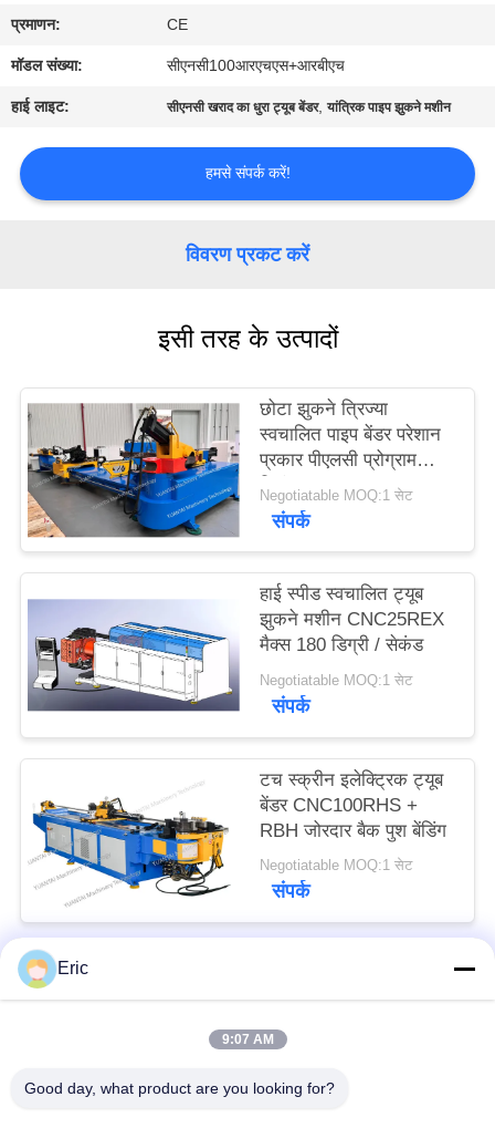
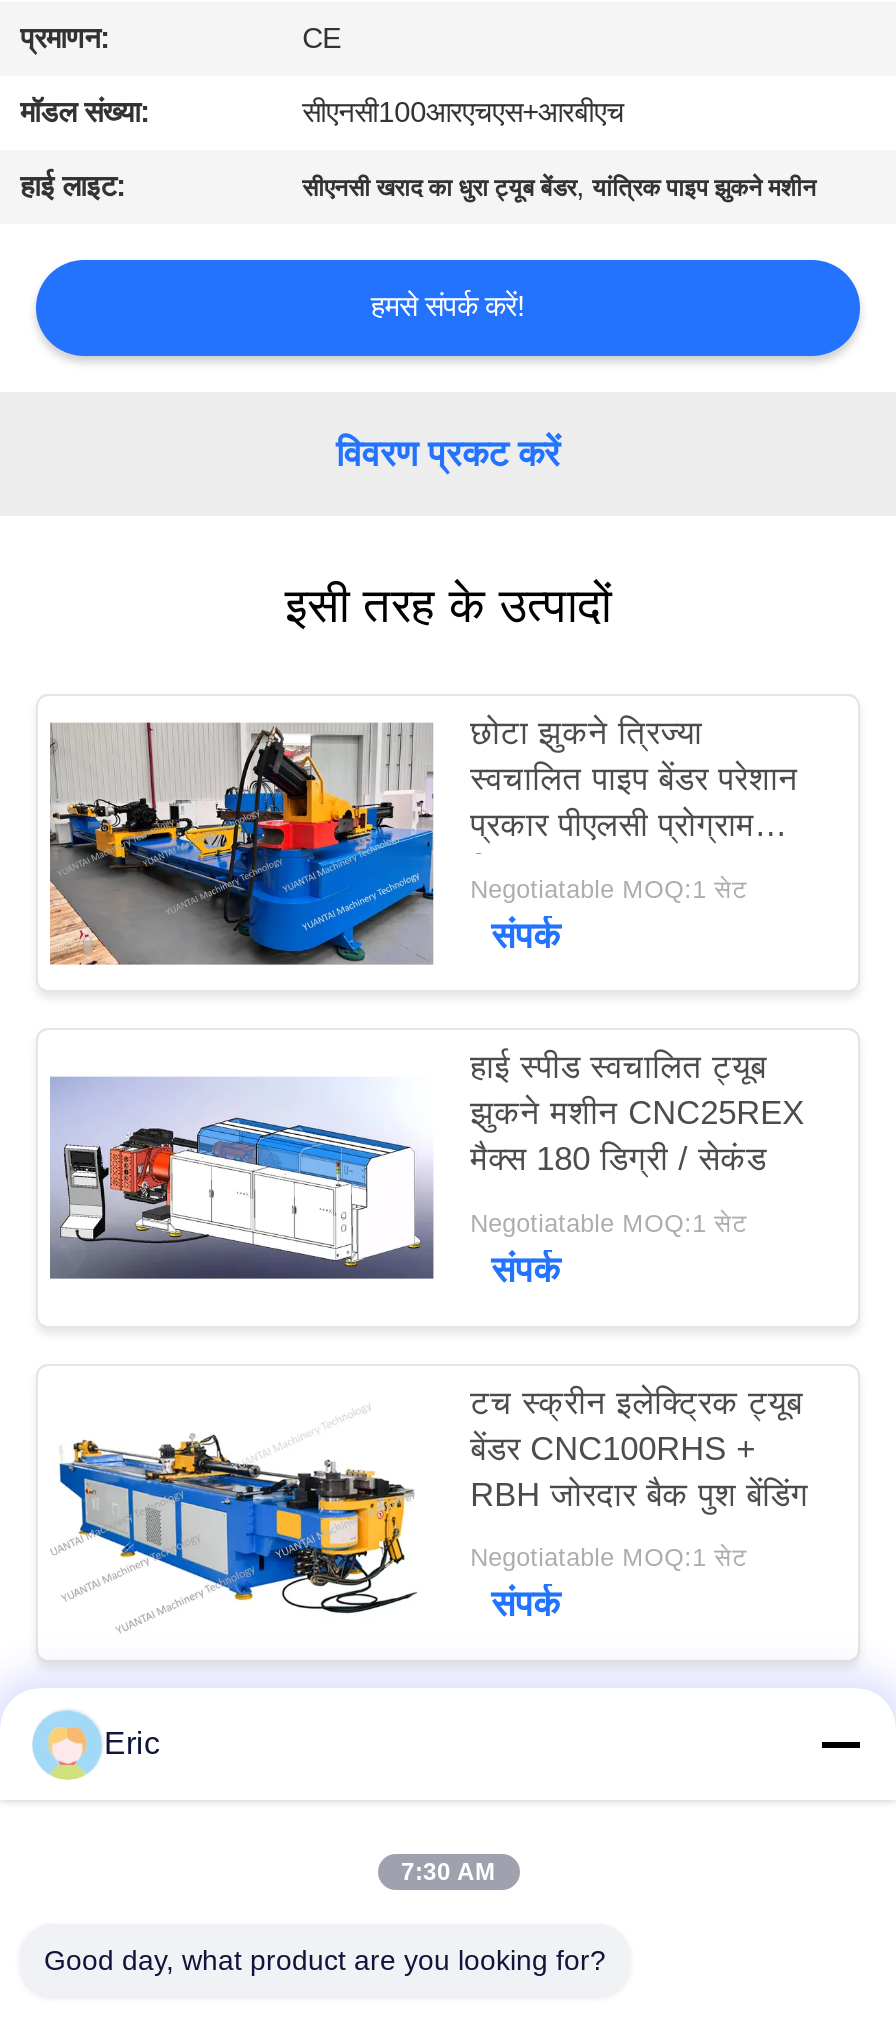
[222,1032,273,1047] 9:07 AM -> [401,1858,495,1886] 7:30 AM

